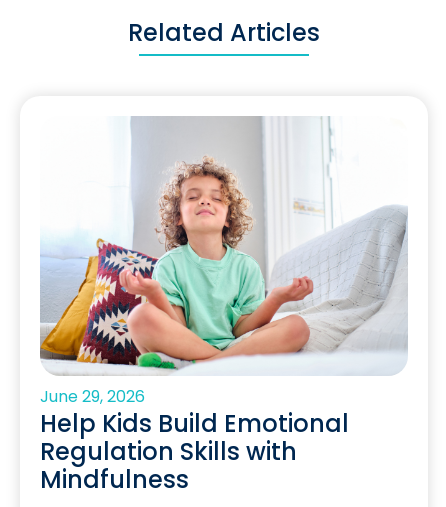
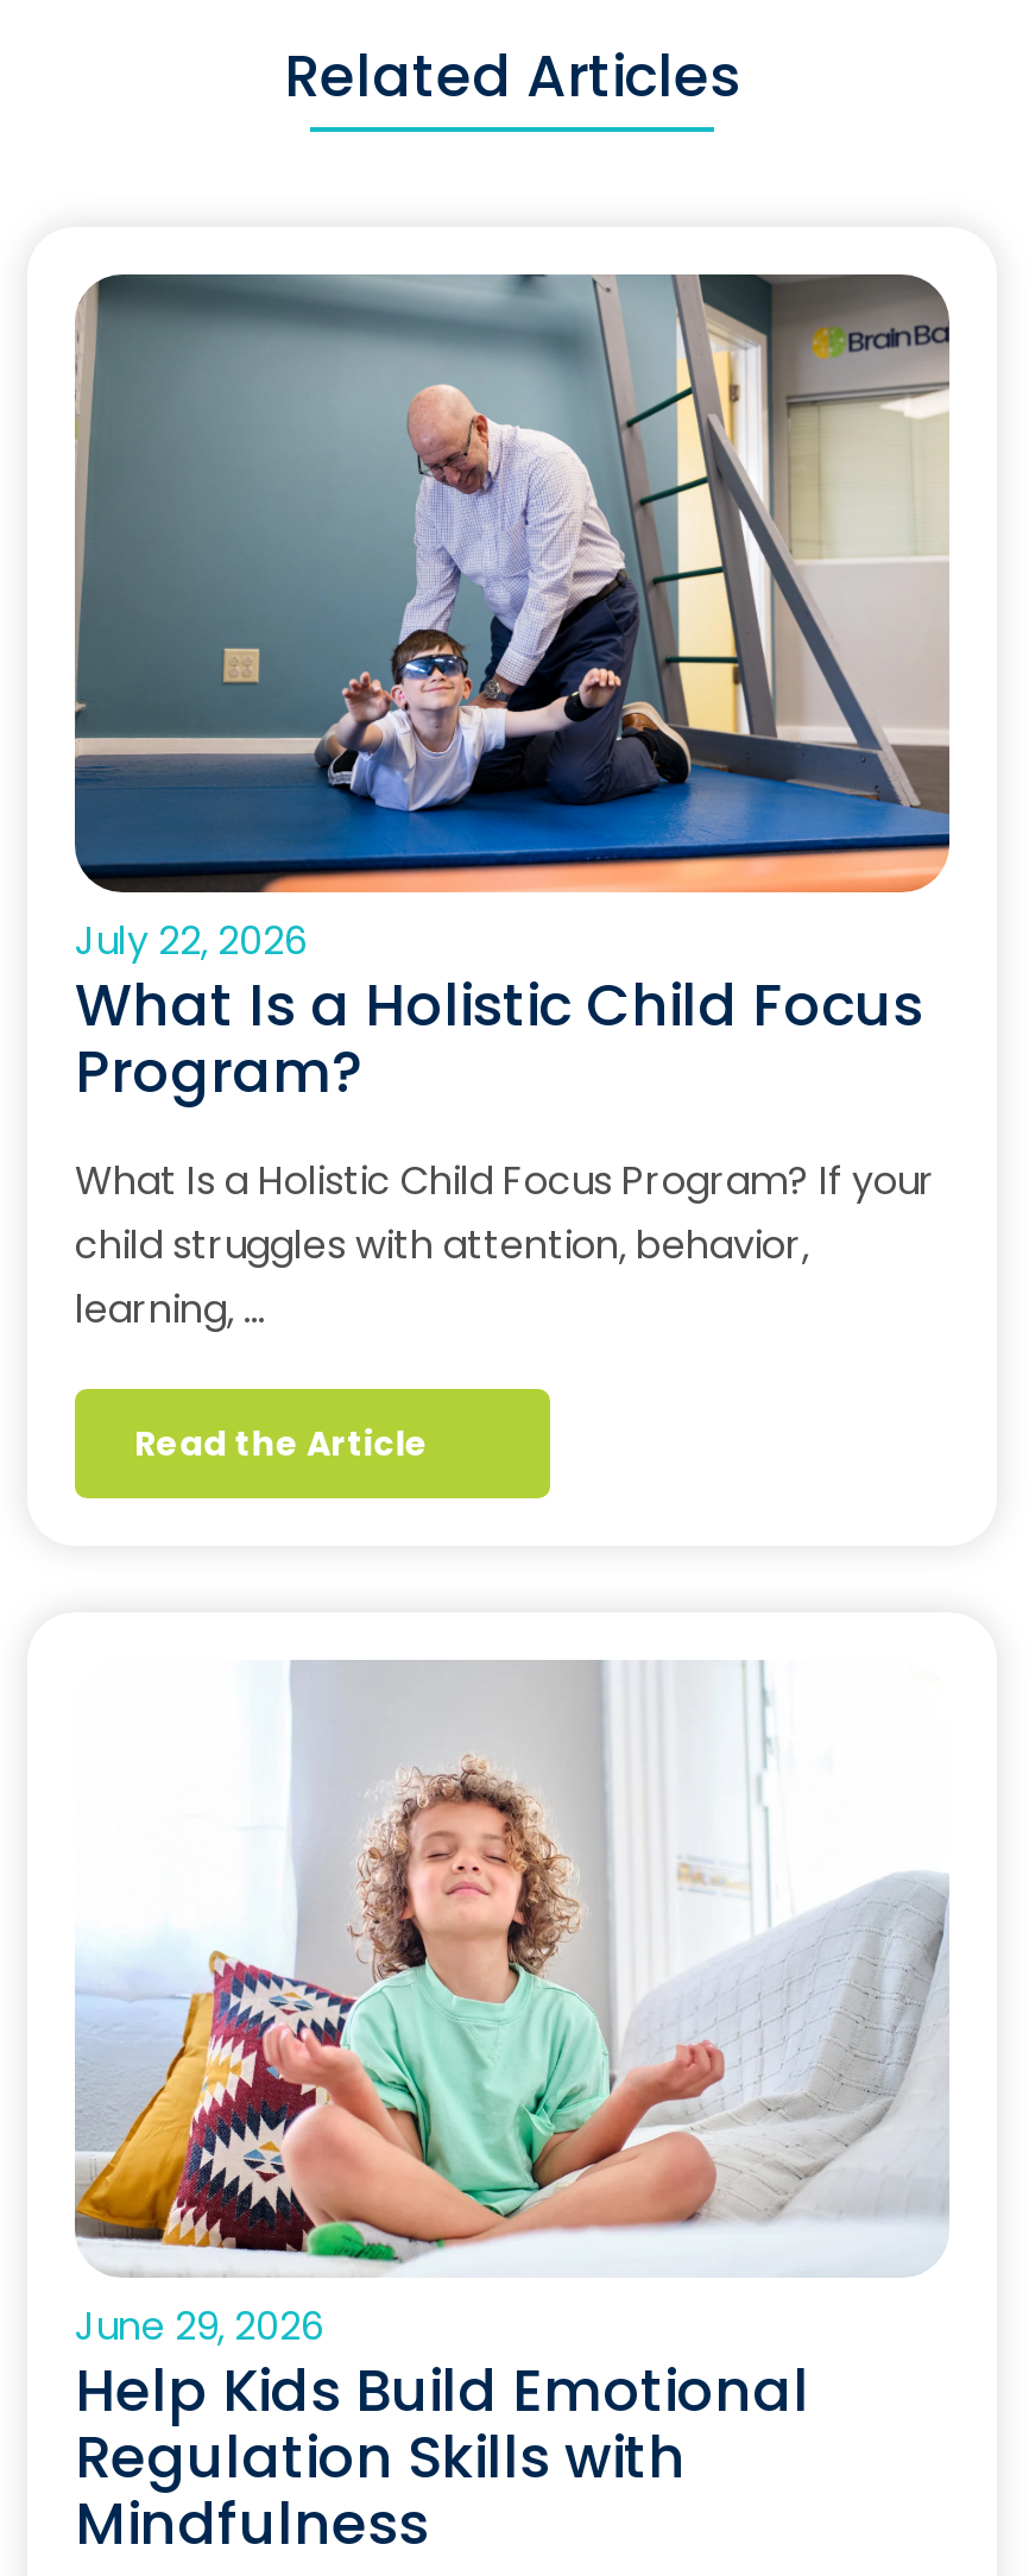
none -> [72,272,952,1466] [image] | July 22, 2026 | What Is a Holistic Child Focus | Program? | What Is a Holistic Child Focus Program? If your | child struggles with attention, behavior, | learning, … | Read the Article

